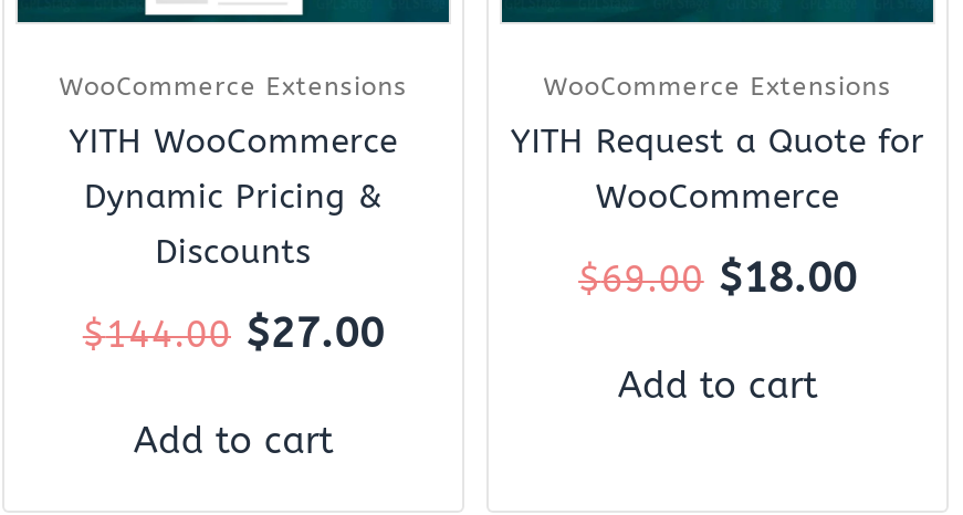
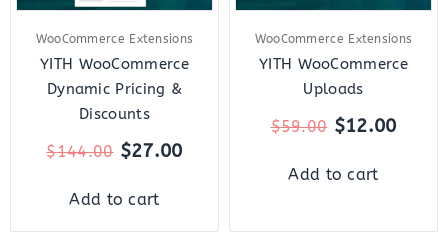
[511,122,925,217] YITH Request a Quote for | WooCommerce -> [259,55,408,98] YITH WooCommerce | Uploads
[578,259,704,301] $69.00 -> [270,117,327,136] $59.00
[718,253,857,303] $18.00 -> [334,114,396,137] $12.00

